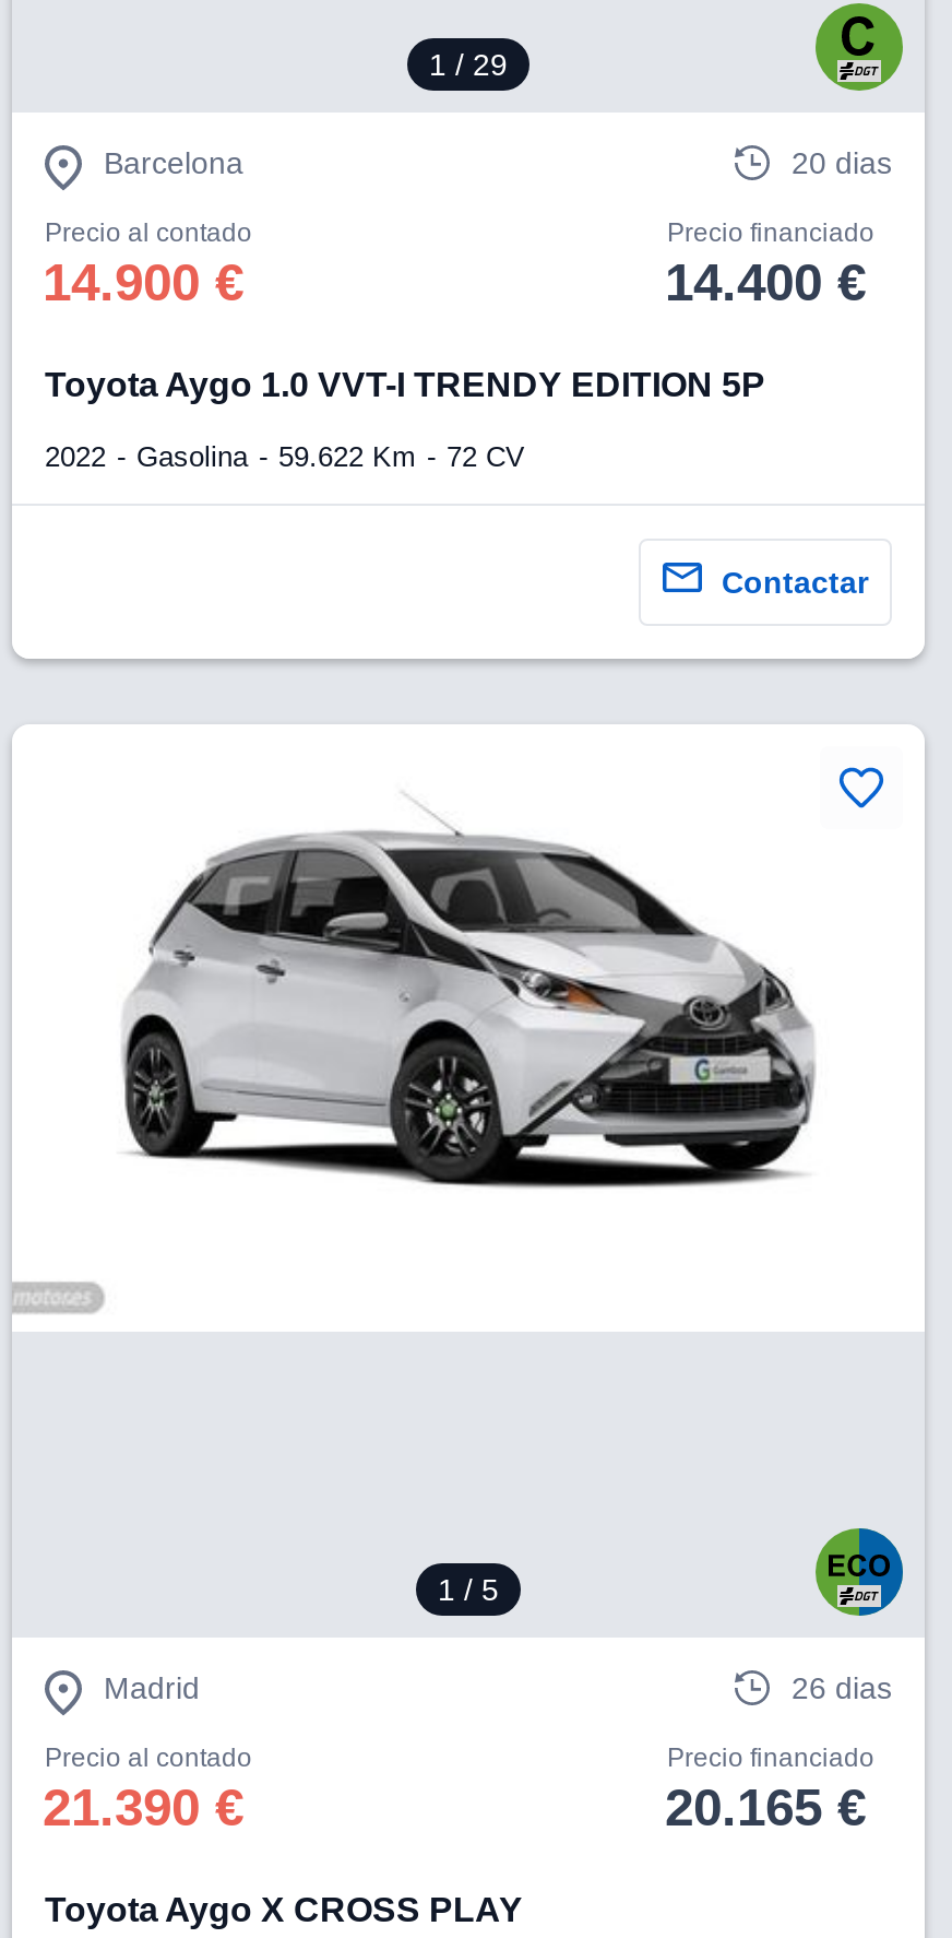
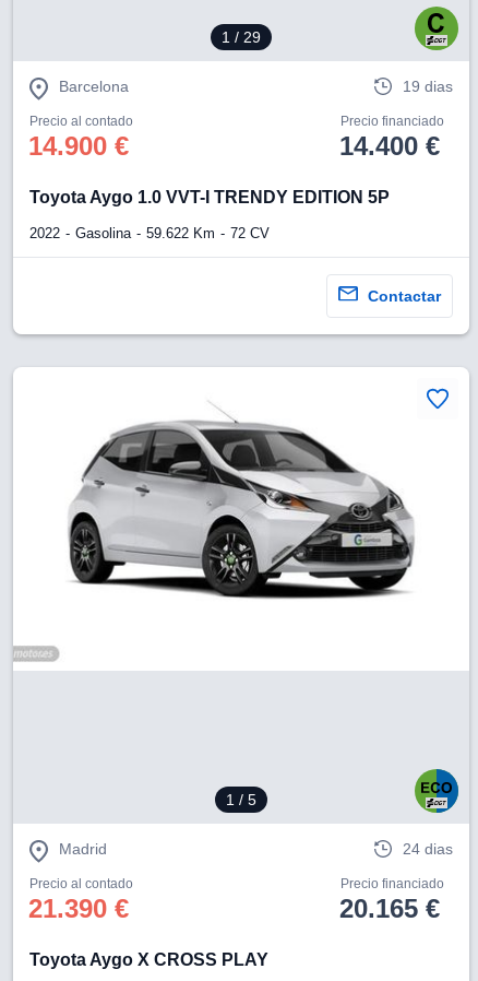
[792,146,892,180] 20 dias -> [403,78,453,95] 19 dias
[792,1671,892,1706] 26 dias -> [403,840,453,858] 24 dias

